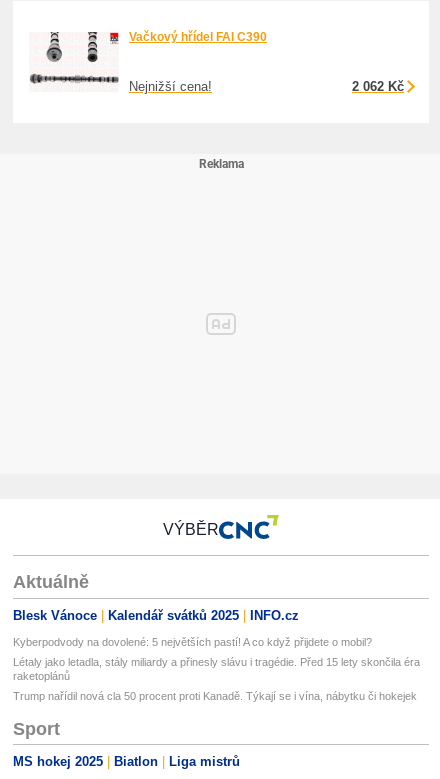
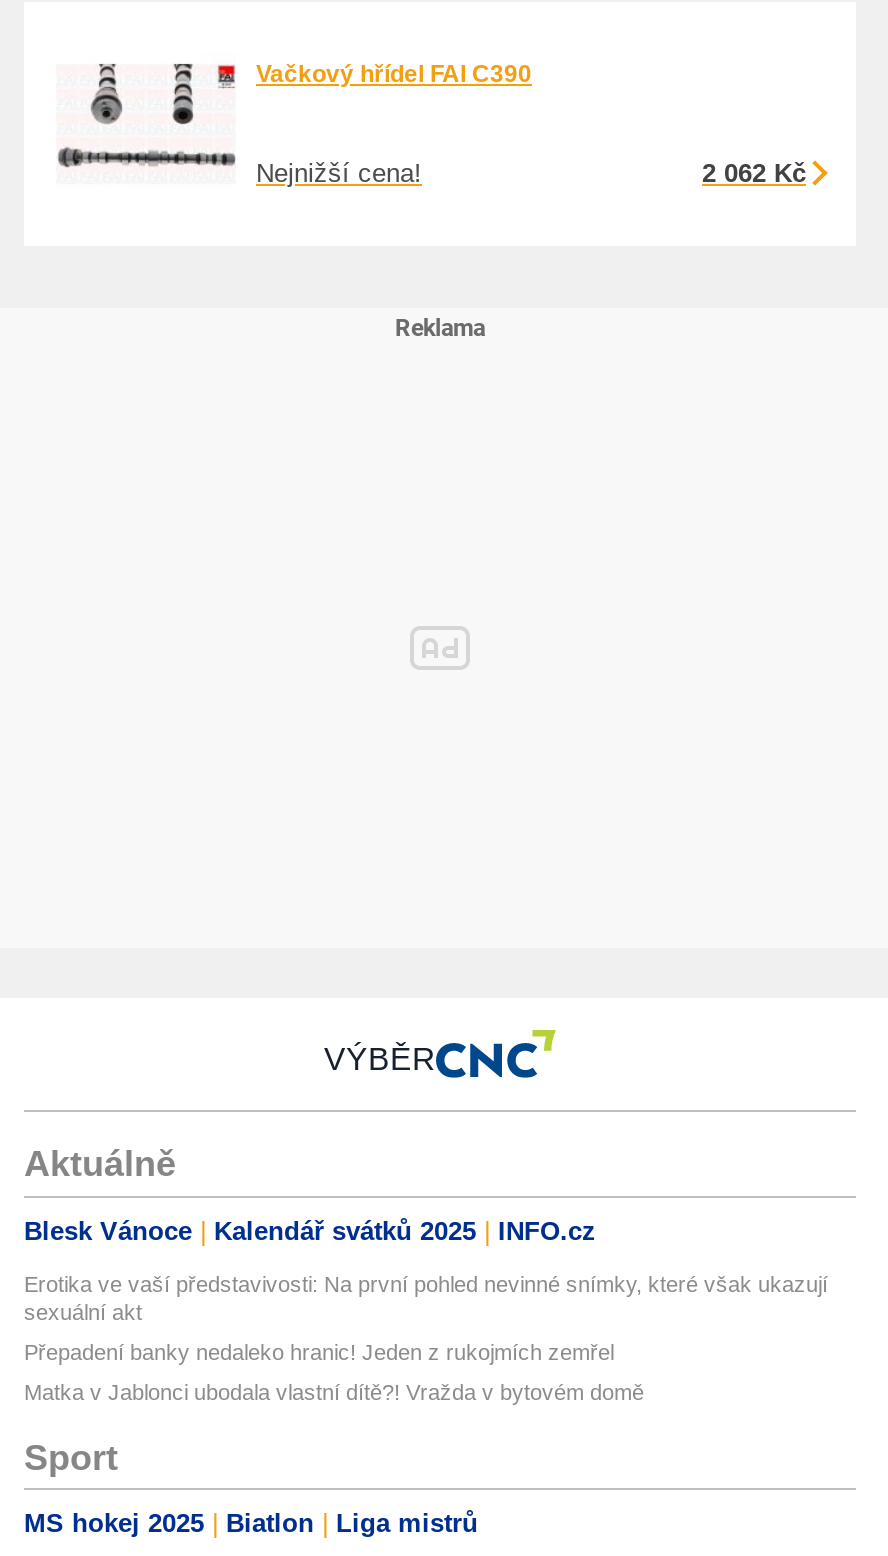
[13,636,372,648] Kyberpodvody na dovolené: 5 největších pastí! A co když přijdete o mobil? -> [24,1272,828,1324] Erotika ve vaší představivosti: Na první pohled nevinné snímky, které však ukazují | sexuální akt
[13,656,420,682] Létaly jako letadla, stály miliardy a přinesly slávu i tragédie. Před 15 lety skončila éra | raketoplánů -> [24,1340,614,1364] Přepadení banky nedaleko hranic! Jeden z rukojmích zemřel
[13,690,417,702] Trump nařídil nová cla 50 procent proti Kanadě. Týkají se i vína, nábytku či hokejek -> [24,1380,644,1404] Matka v Jablonci ubodala vlastní dítě?! Vražda v bytovém domě

